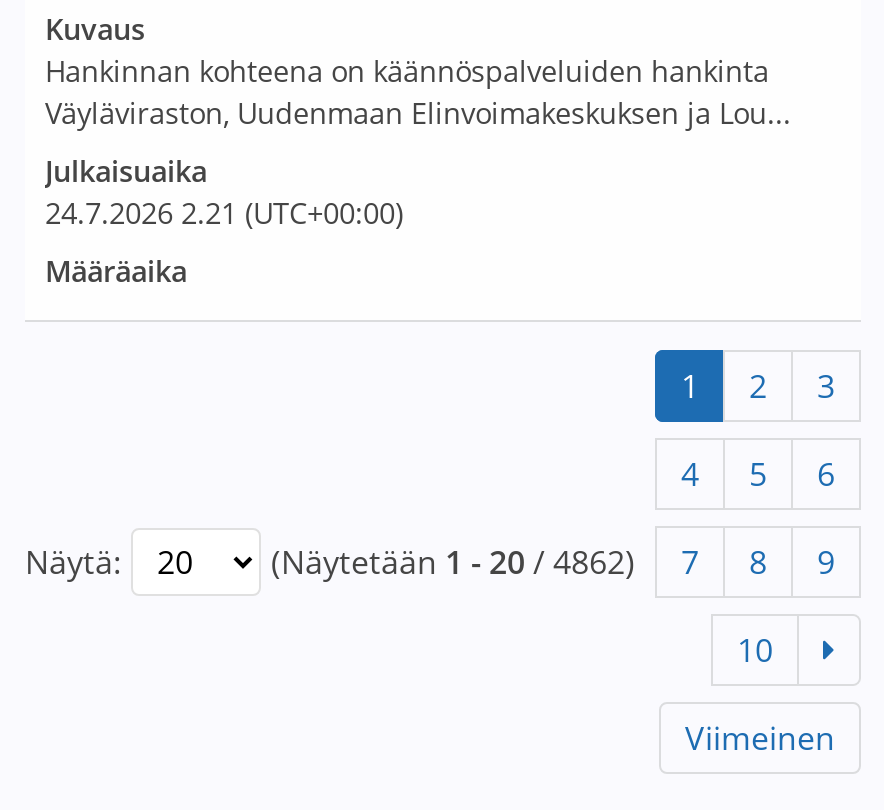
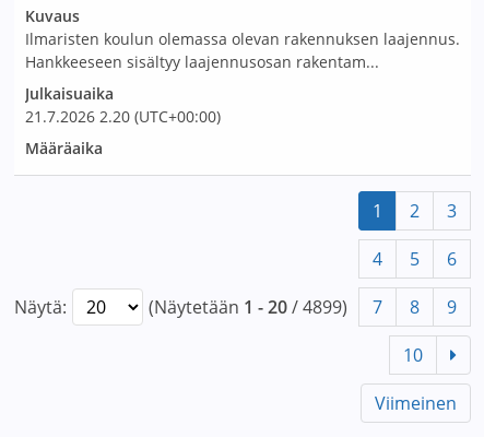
[45,52,791,132] Hankinnan kohteena on käännöspalveluiden hankinta | Väyläviraston, Uudenmaan Elinvoimakeskuksen ja Lou... -> [25,28,460,72] Ilmaristen koulun olemassa olevan rakennuksen laajennus. | Hankkeeseen sisältyy laajennusosan rakentam...
[45,194,403,232] 24.7.2026 2.21 (UTC+00:00) -> [25,106,221,127] 21.7.2026 2.20 (UTC+00:00)
[271,540,835,584] (Näytetään 1 - 20 / 4862) 7 8 9 -> [149,295,457,319] (Näytetään 1 - 20 / 4899) 7 8 9

